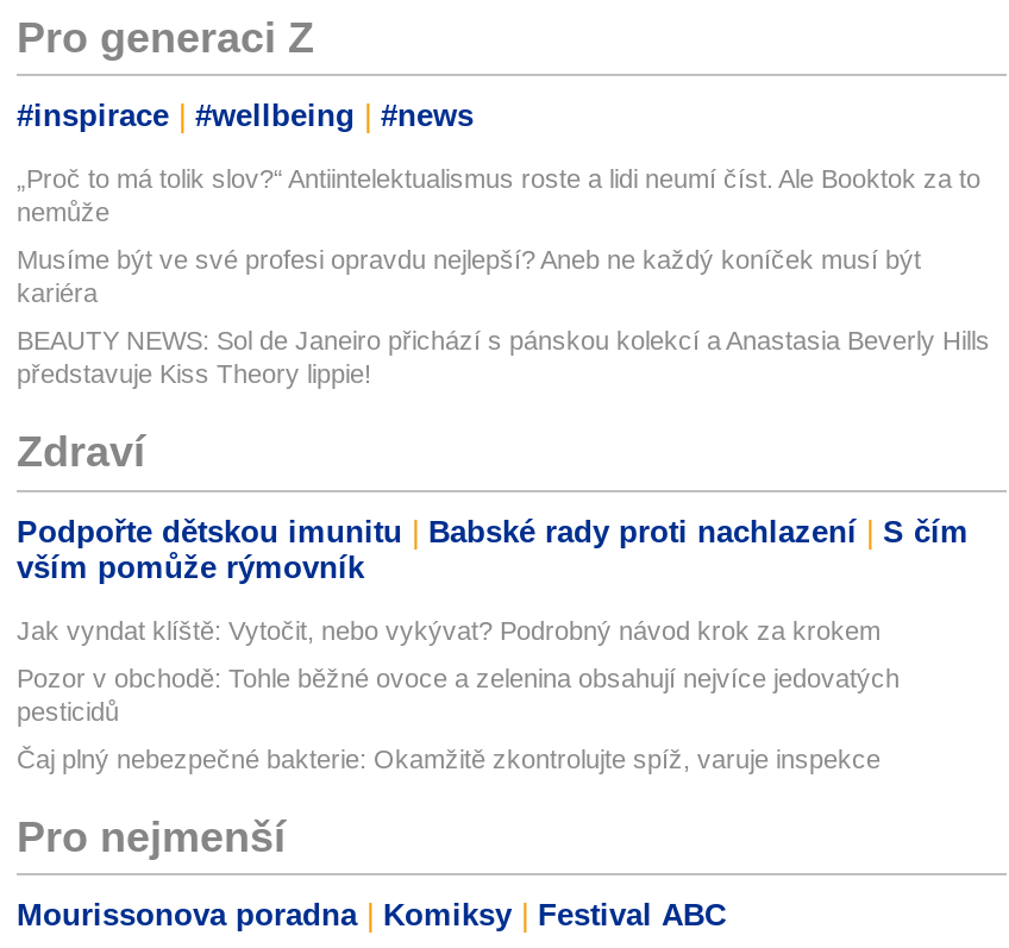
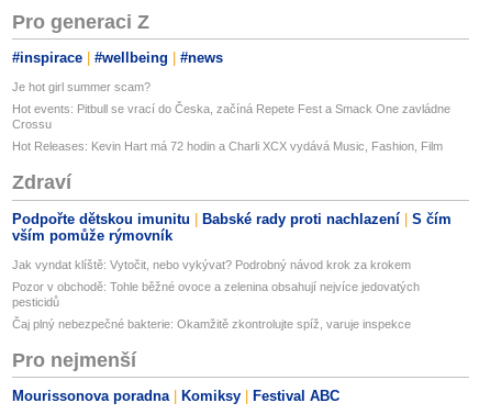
[17,165,980,227] „Proč to má tolik slov?“ Antiintelektualismus roste a lidi neumí číst. Ale Booktok za to | nemůže -> [12,81,151,94] Je hot girl summer scam?
[17,246,921,308] Musíme být ve své profesi opravdu nejlepší? Aneb ne každý koníček musí být | kariéra -> [12,103,450,131] Hot events: Pitbull se vrací do Česka, začíná Repete Fest a Smack One zavládne | Crossu
[17,327,990,389] BEAUTY NEWS: Sol de Janeiro přichází s pánskou kolekcí a Anastasia Beverly Hills | představuje Kiss Theory lippie! -> [12,140,443,153] Hot Releases: Kevin Hart má 72 hodin a Charli XCX vydává Music, Fashion, Film

